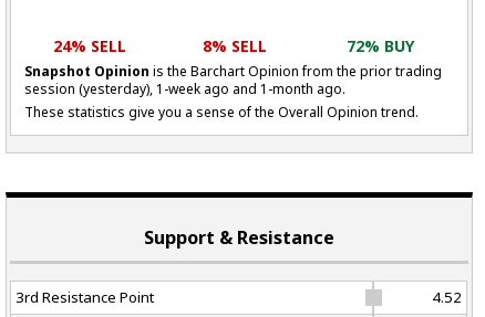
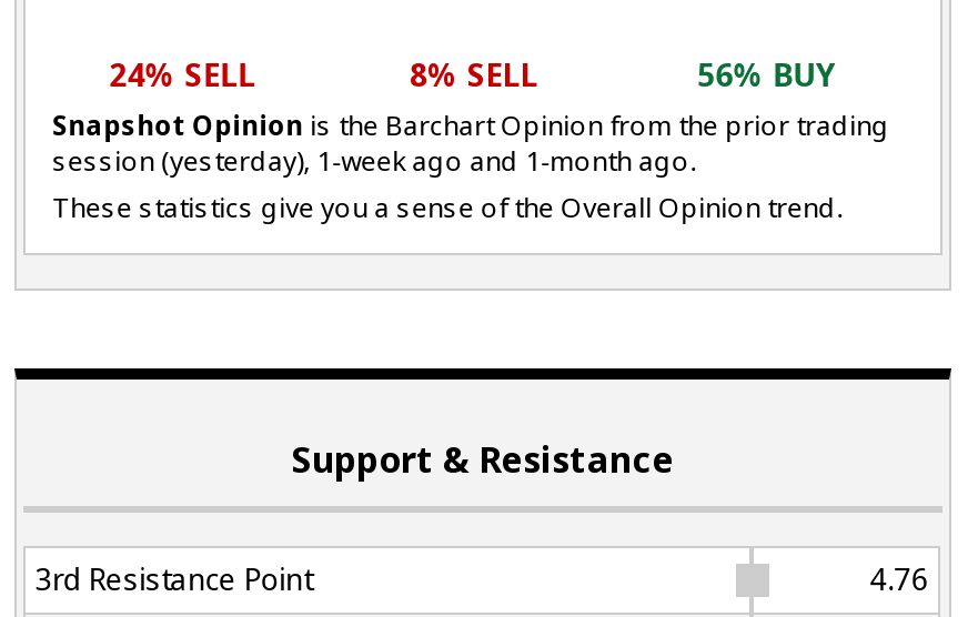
[346,35,414,56] 72% BUY -> [698,53,833,95] 56% BUY
[432,287,462,307] 4.52 -> [869,559,929,599] 4.76

